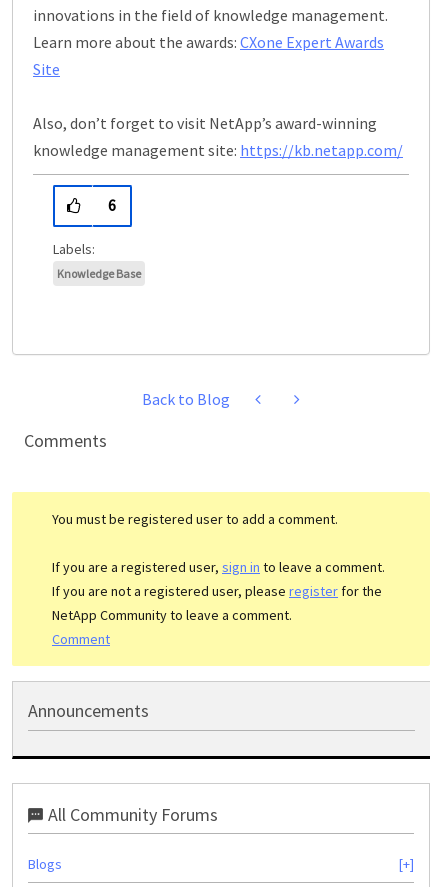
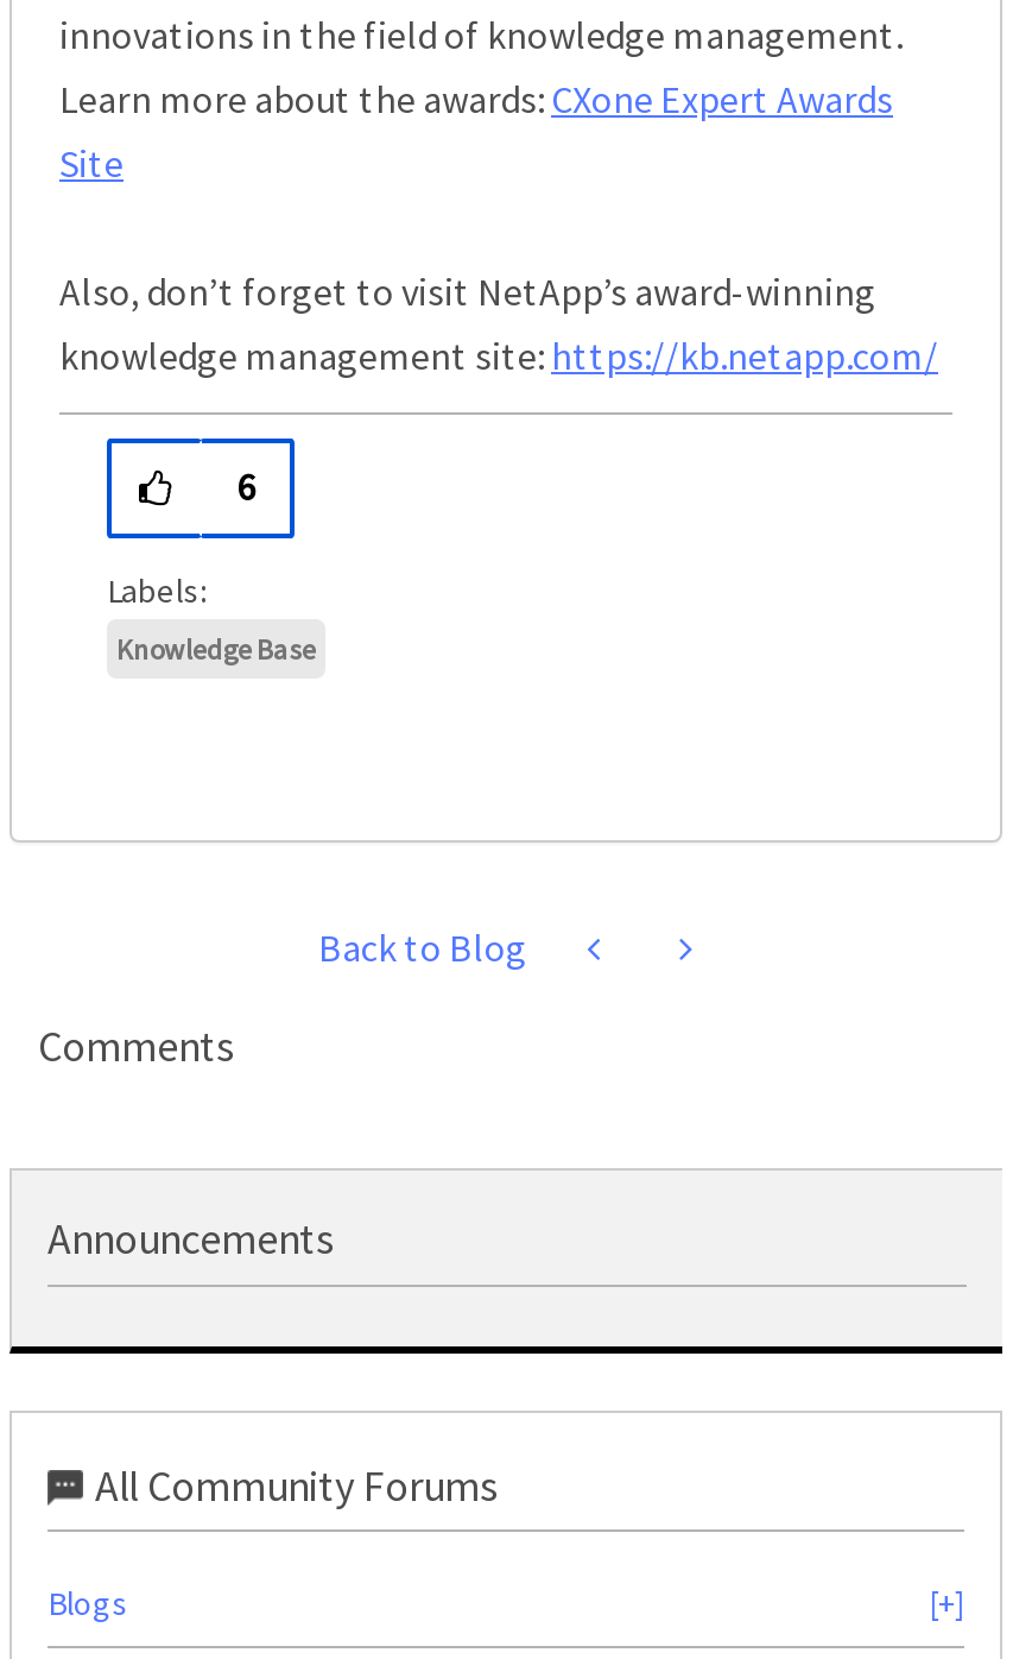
[11,492,431,667] [image] | You must be registered user to add a comment. | If you are a registered user, sign in to leave a comment. | If you are not a registered user, please register for the | NetApp Community to leave a comment. | Comment -> none

